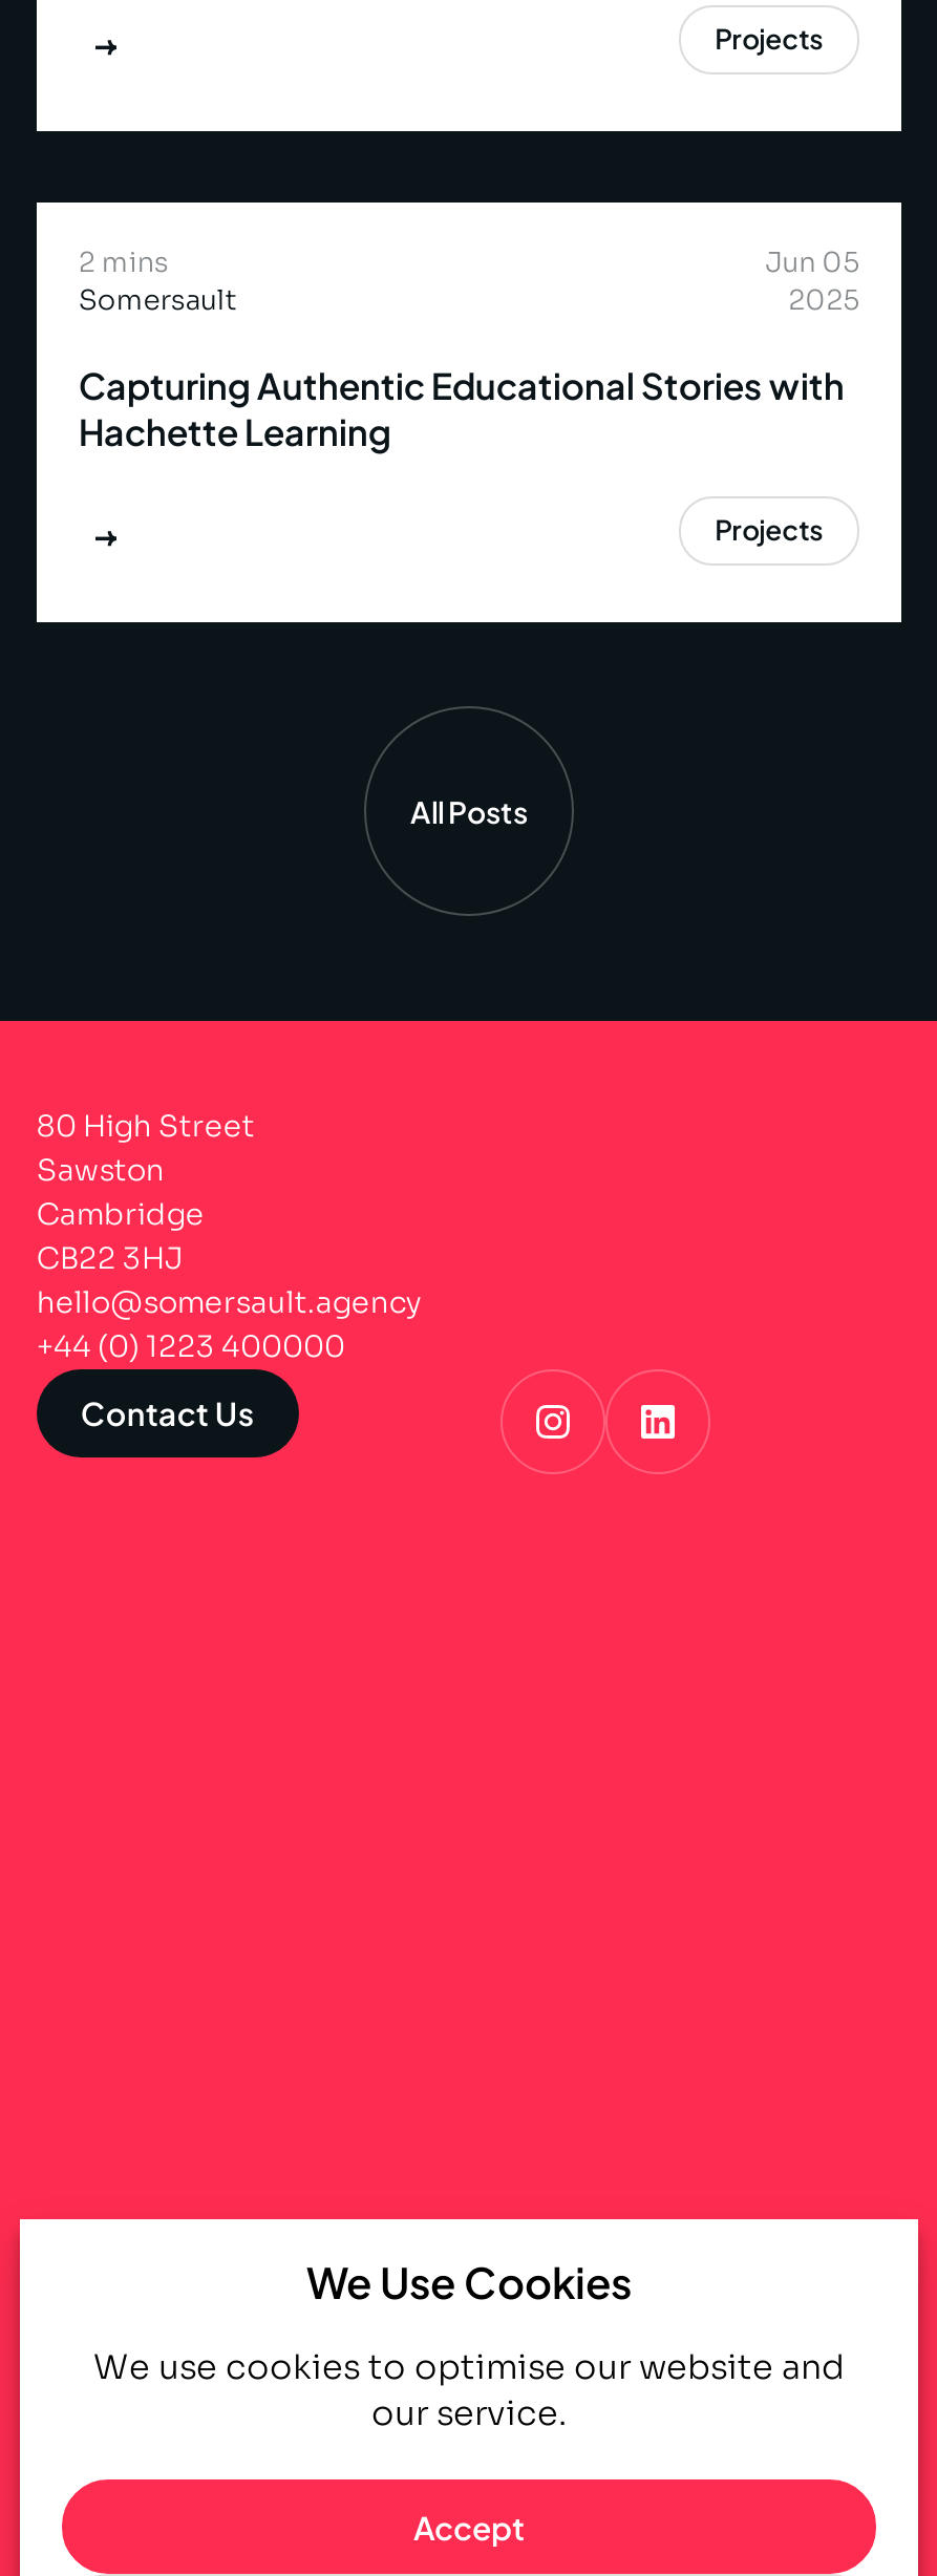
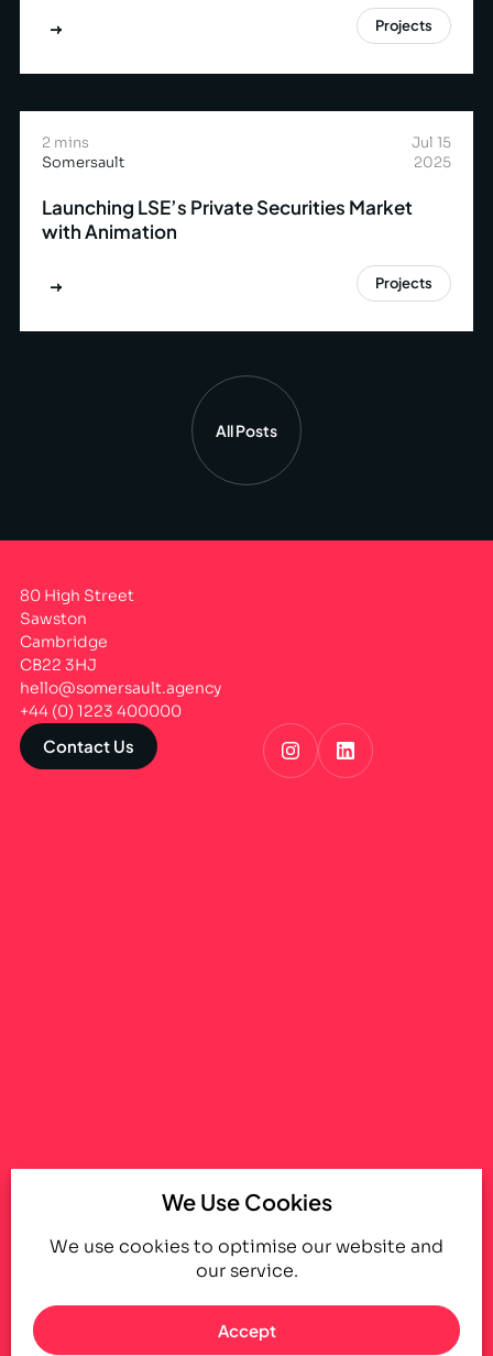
[765,244,860,280] Jun 05 -> [412,133,451,152] Jul 15
[78,362,844,454] Capturing Authentic Educational Stories with | Hachette Learning -> [42,195,413,243] Launching LSE’s Private Securities Market | with Animation

